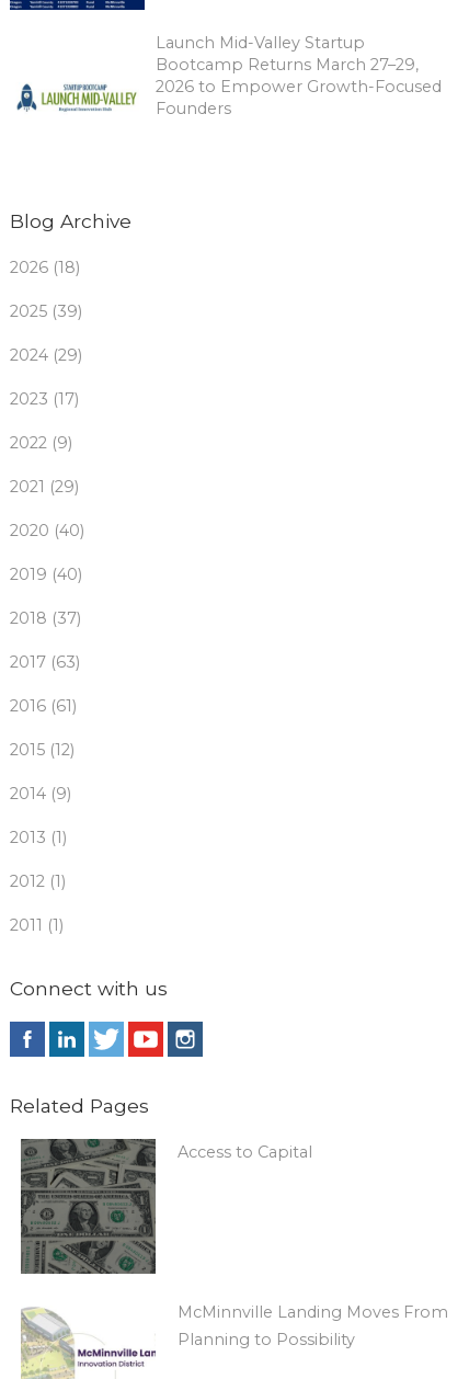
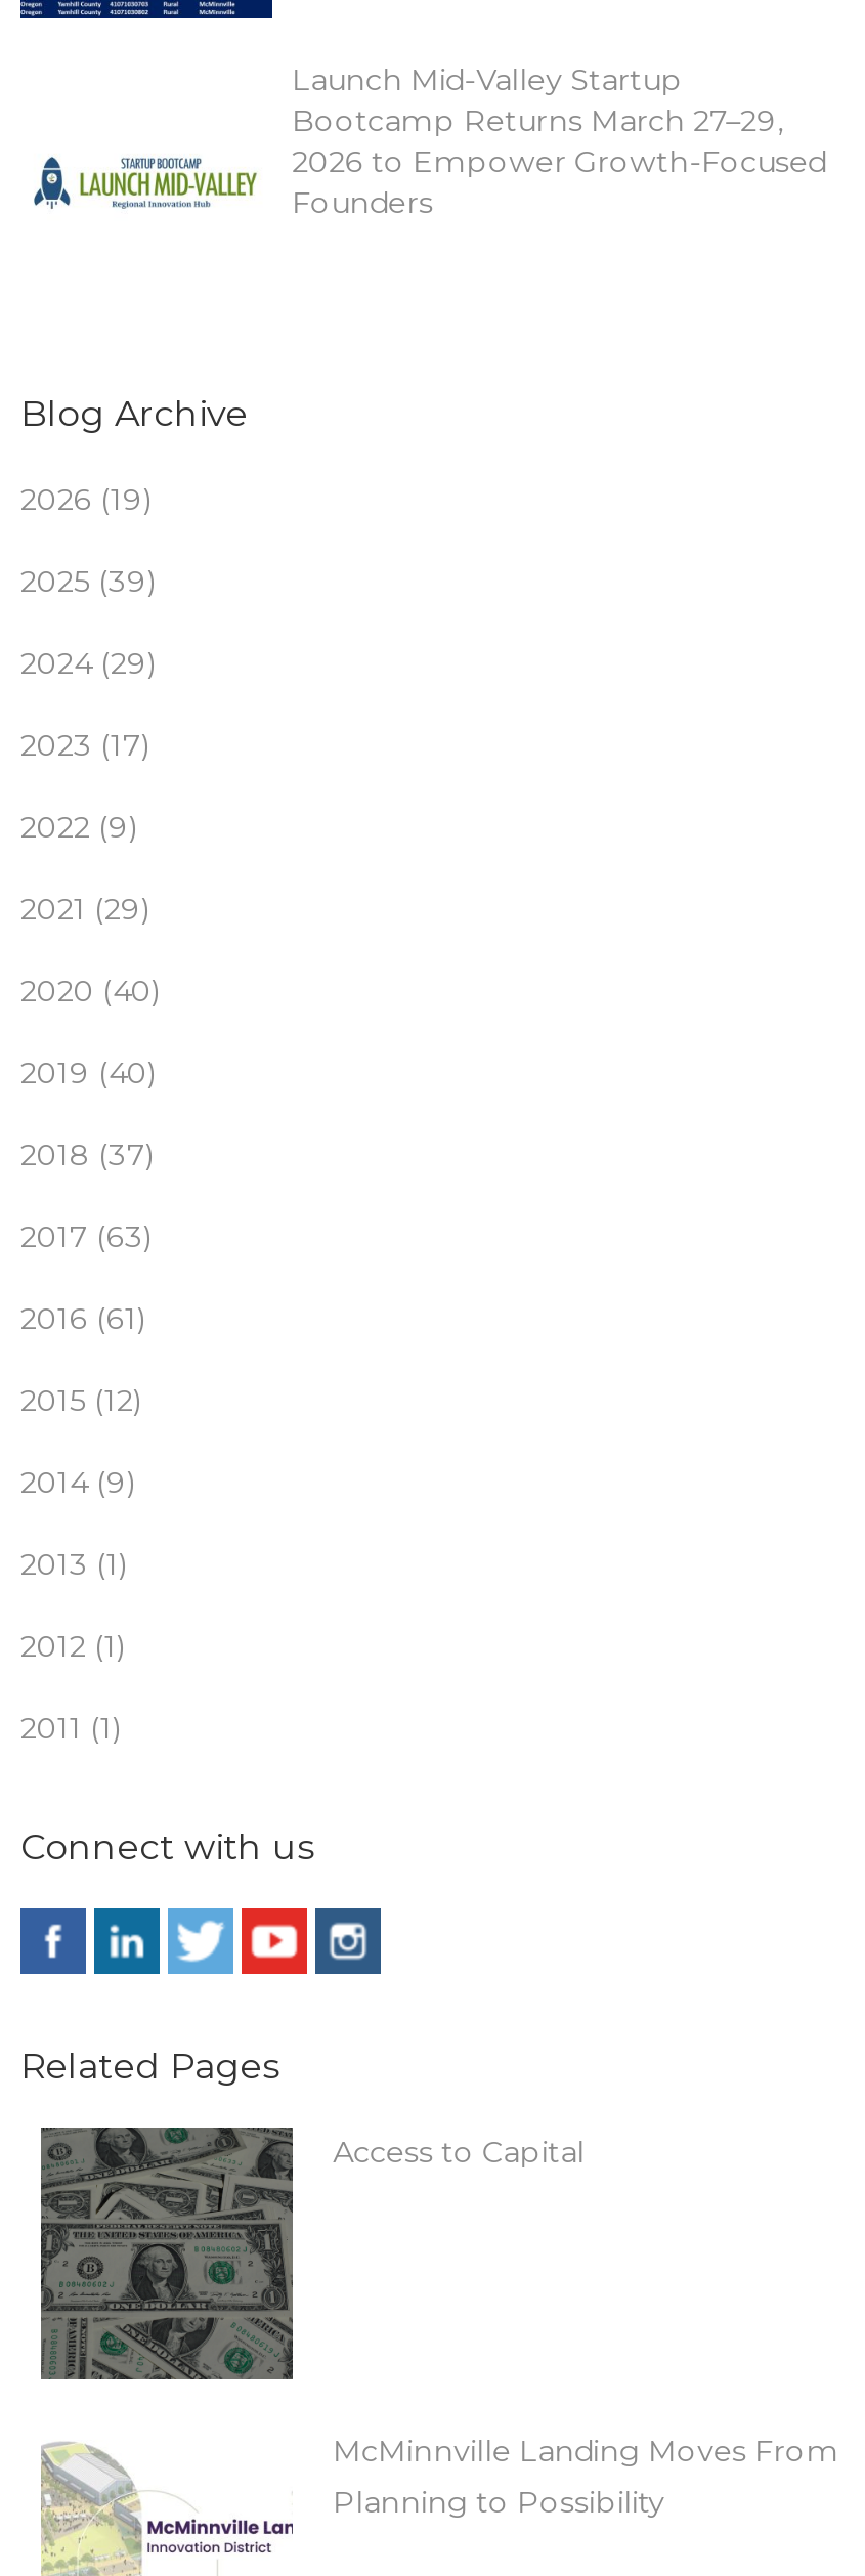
[10,258,80,277] 2026 (18) -> [20,481,152,518] 2026 (19)

